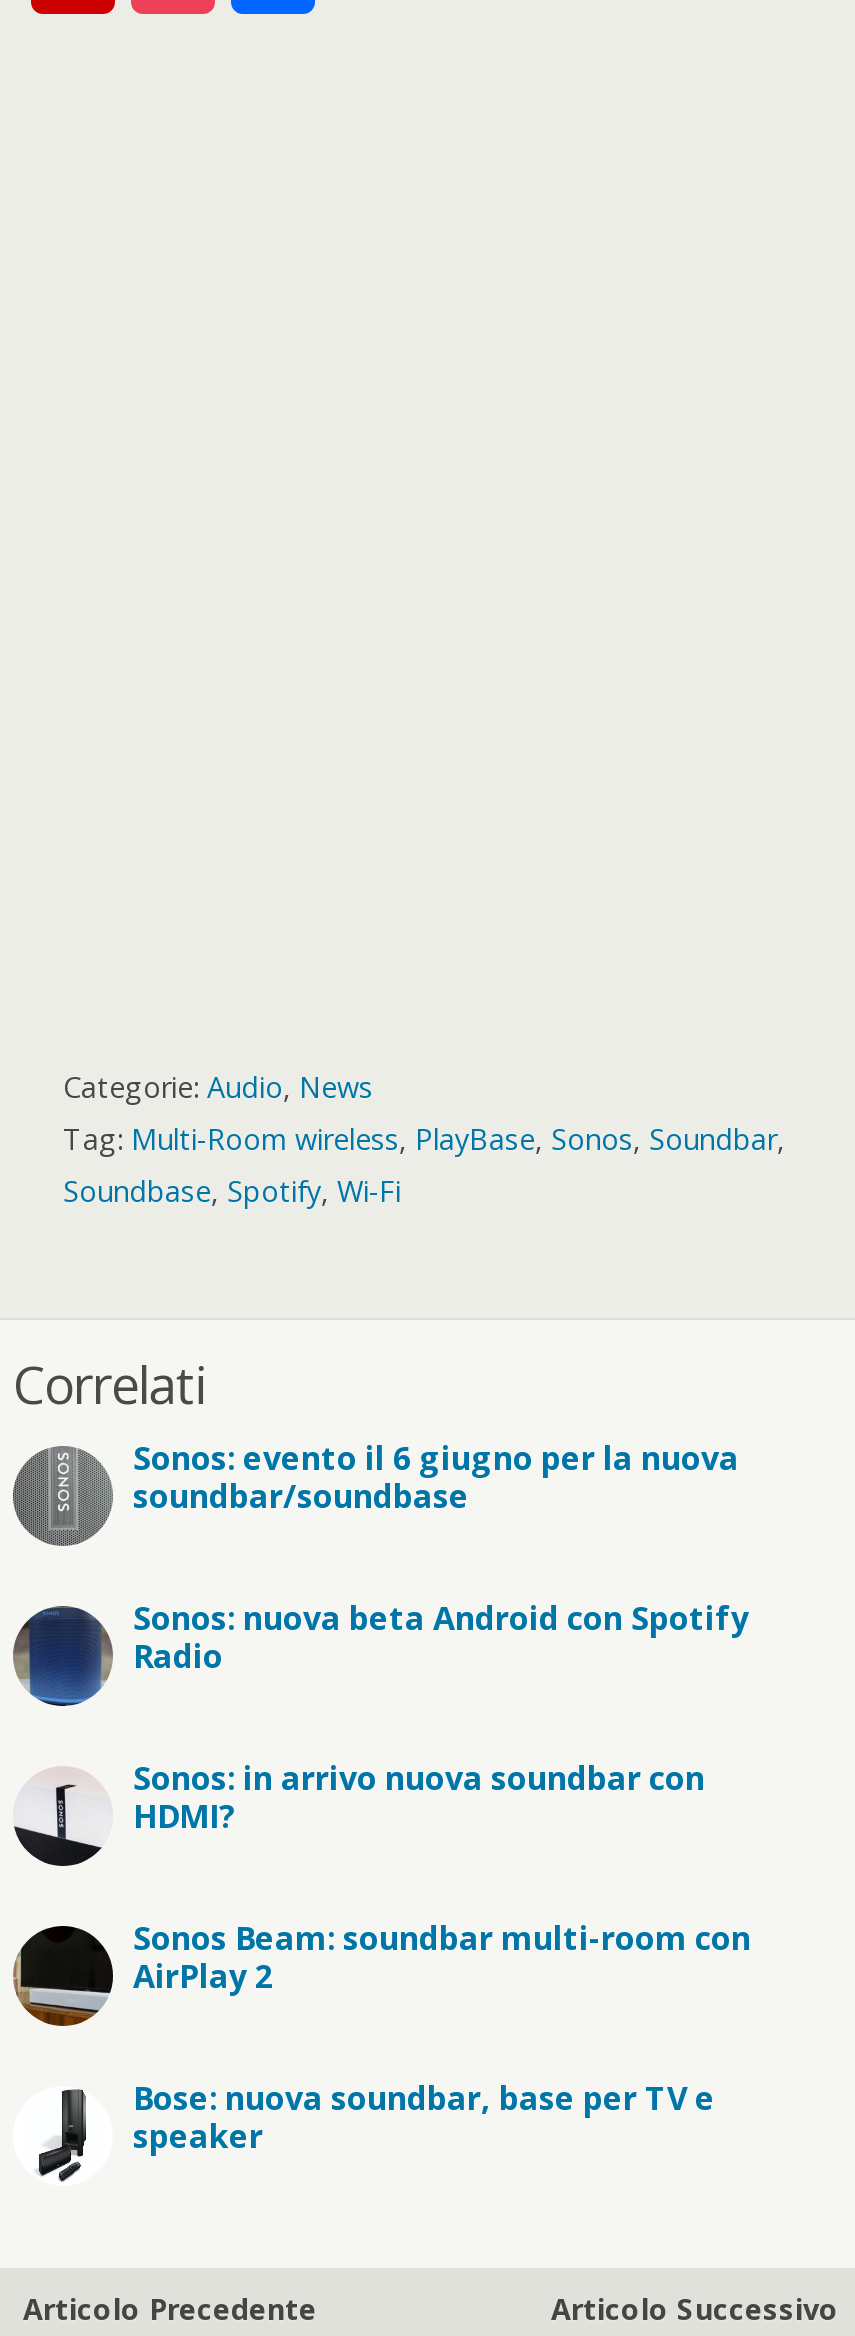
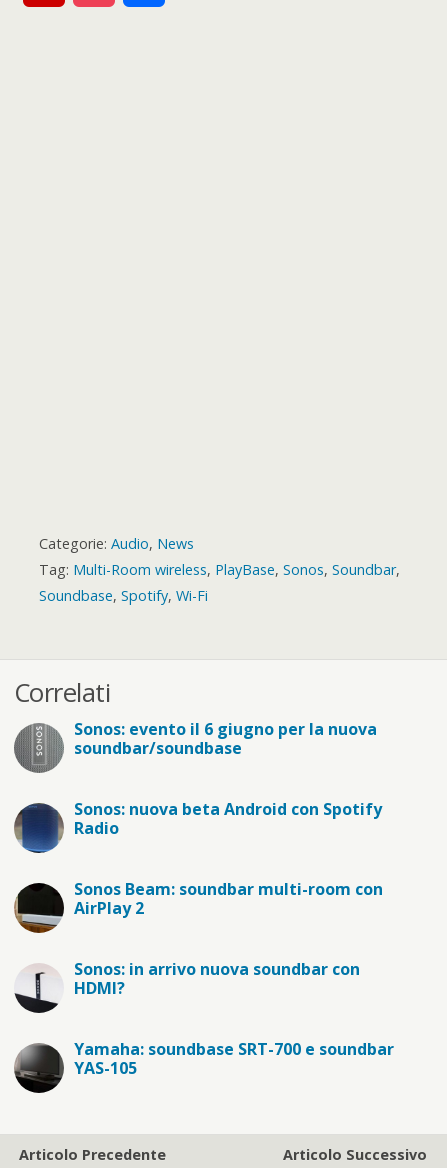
moved [13,1756,705,1866] -> [15,958,360,1013]: [image] | Sonos: in arrivo nuova soundbar con | HDMI?
moved [11,1916,751,2030] -> [13,878,383,935]: [image] | Sonos Beam: soundbar multi-room con | AirPlay 2
[15,2076,715,2186] [image] | Bose: nuova soundbar, base per TV e | speaker -> [14,1038,394,1094] [image] | Yamaha: soundbase SRT-700 e soundbar | YAS-105

